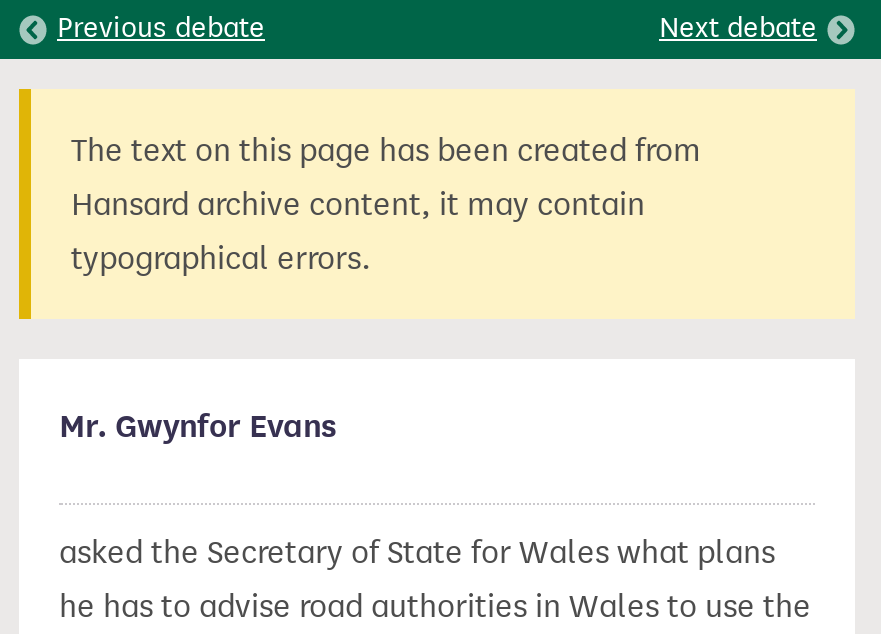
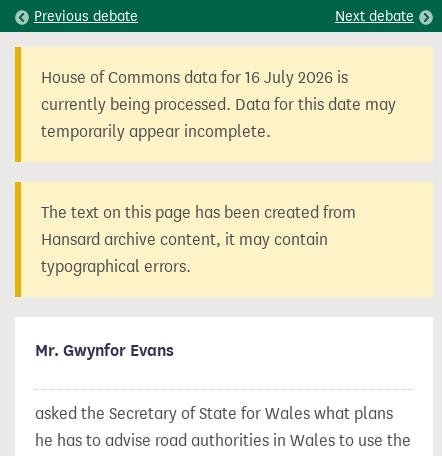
none -> [41,68,396,141] House of Commons data for 16 July 2026 is | currently being processed. Data for this date may | temporarily appear incomplete.

